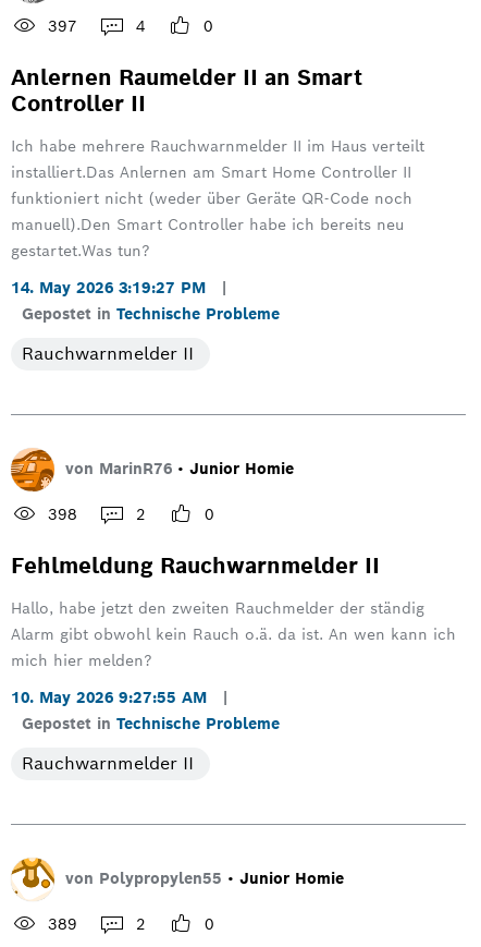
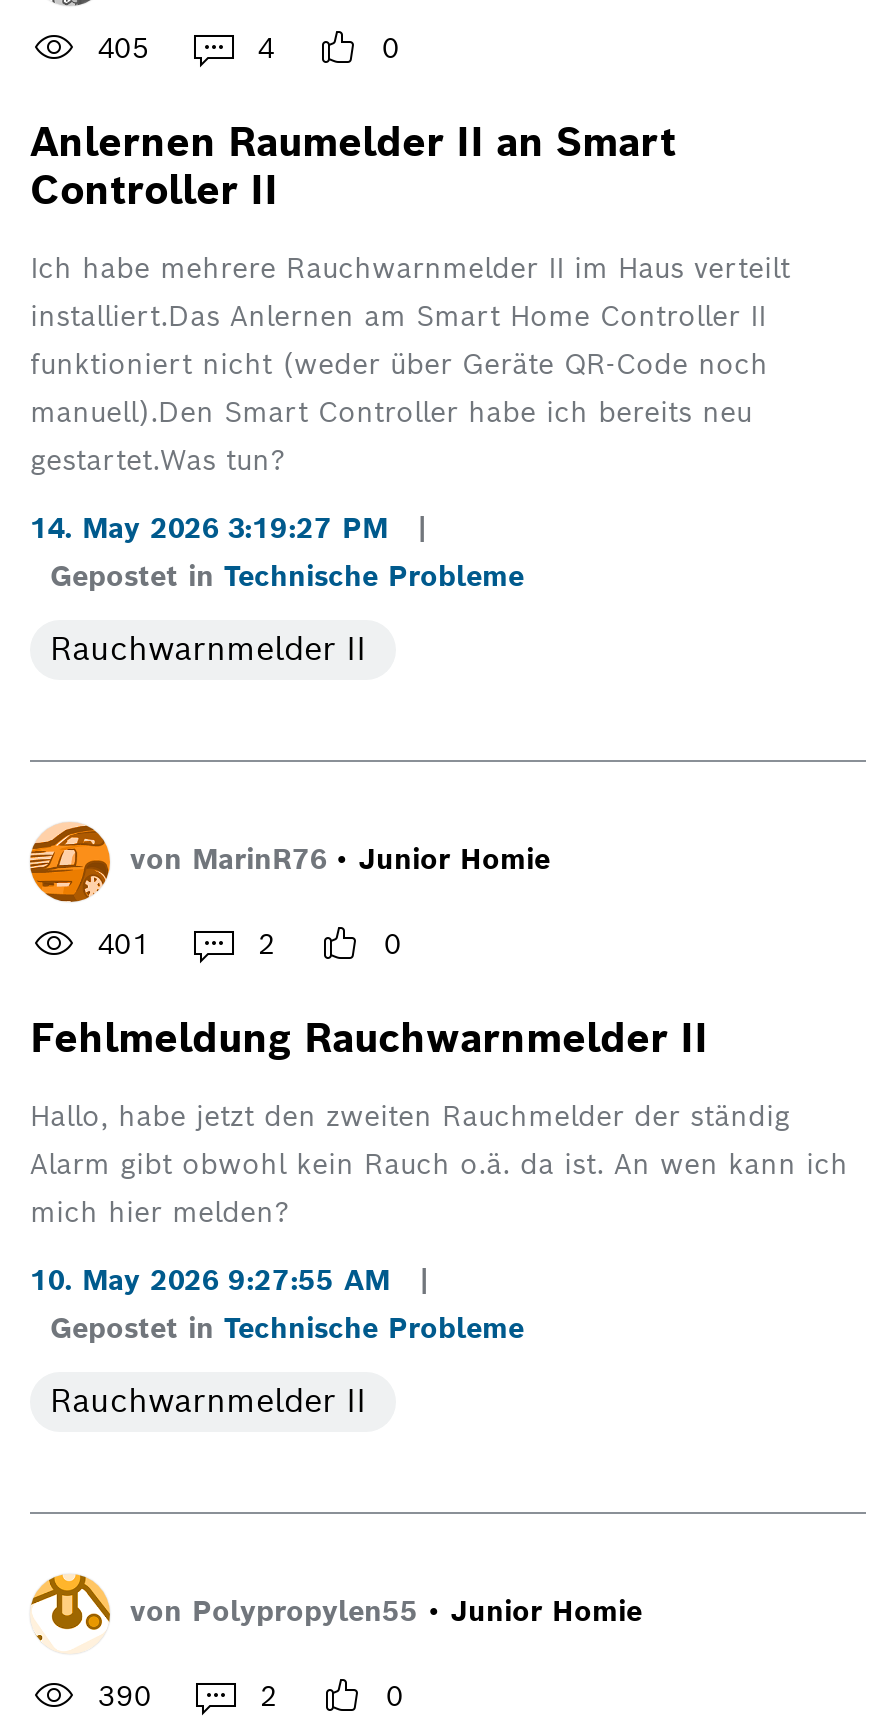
[48,16,77,35] 397 -> [98,29,150,65] 405
[48,504,77,524] 398 -> [98,925,150,961] 401
[48,914,77,933] 389 -> [98,1677,152,1713] 390

